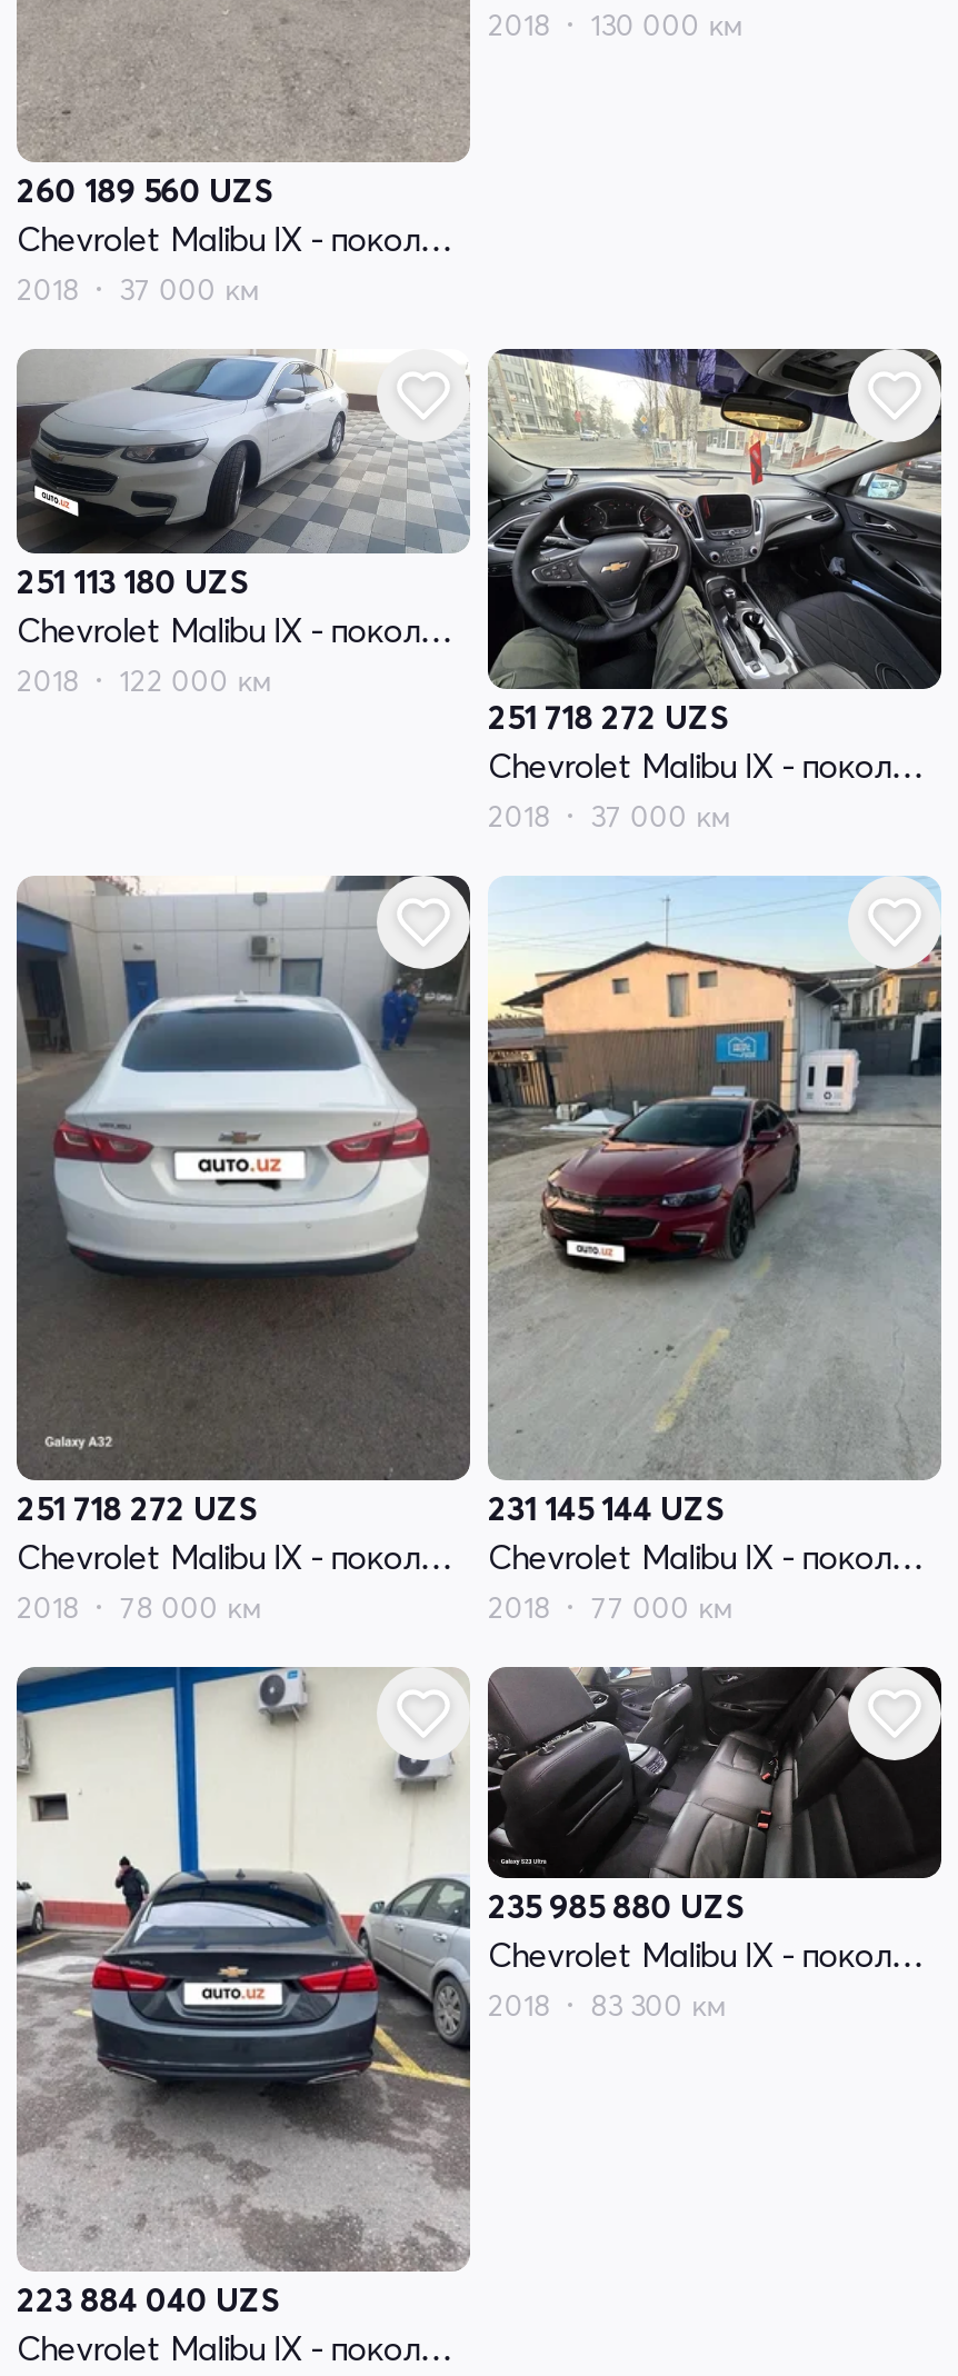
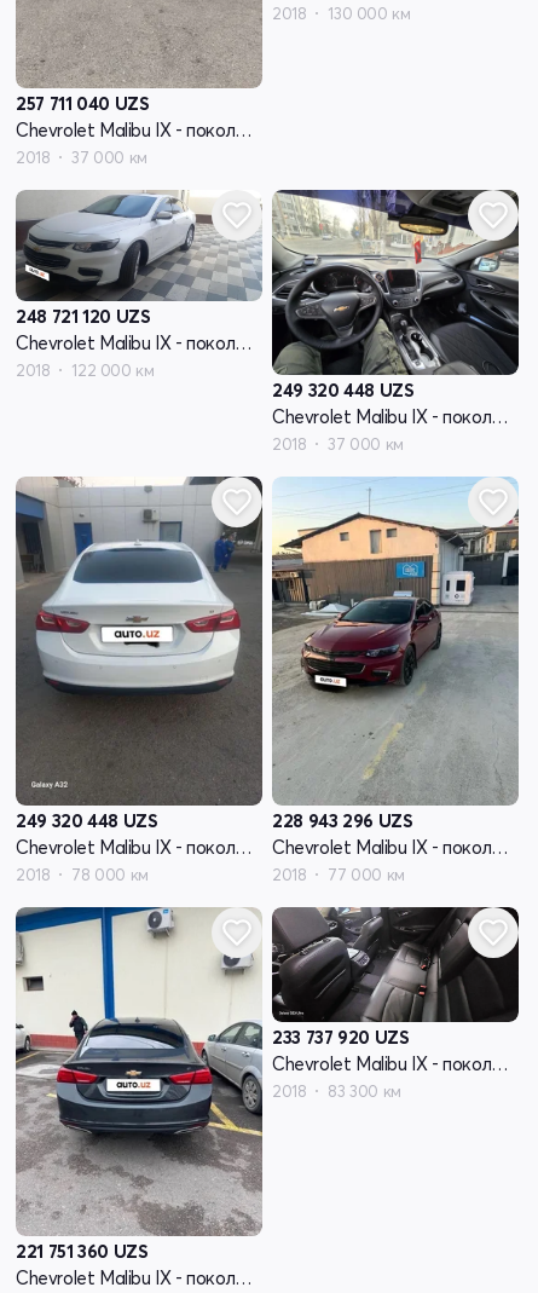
[17,169,273,211] 260 189 560 UZS -> [16,92,149,115] 257 711 040 UZS
[17,560,249,602] 251 113 180 UZS -> [16,305,150,328] 248 721 120 UZS
[488,696,729,738] 251 718 272 UZS -> [272,379,414,402] 249 320 448 UZS
[17,1487,258,1529] 251 718 272 UZS -> [16,809,158,832] 249 320 448 UZS
[488,1487,724,1529] 231 145 144 UZS -> [272,809,413,832] 228 943 296 UZS
[488,1885,744,1928] 235 985 880 UZS -> [272,1026,409,1049] 233 737 920 UZS
[17,2278,280,2320] 223 884 040 UZS -> [16,1240,148,1263] 221 751 360 UZS

